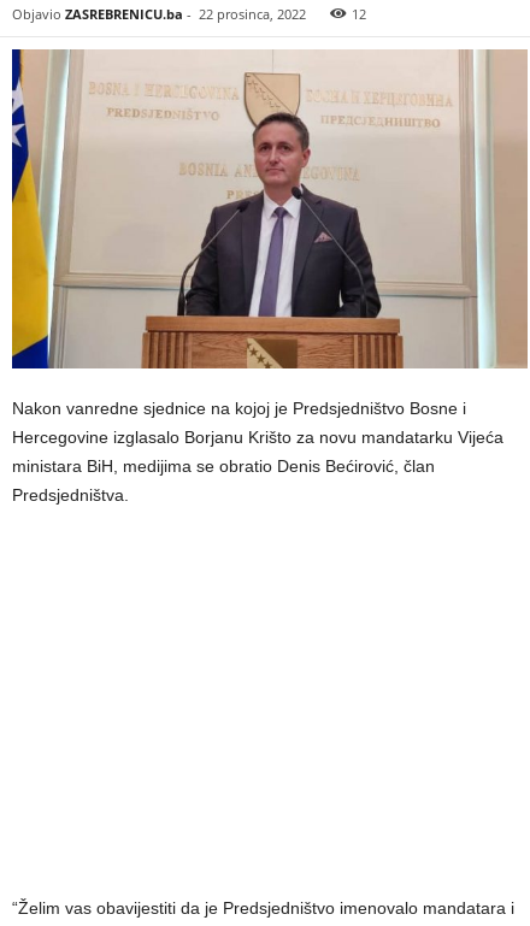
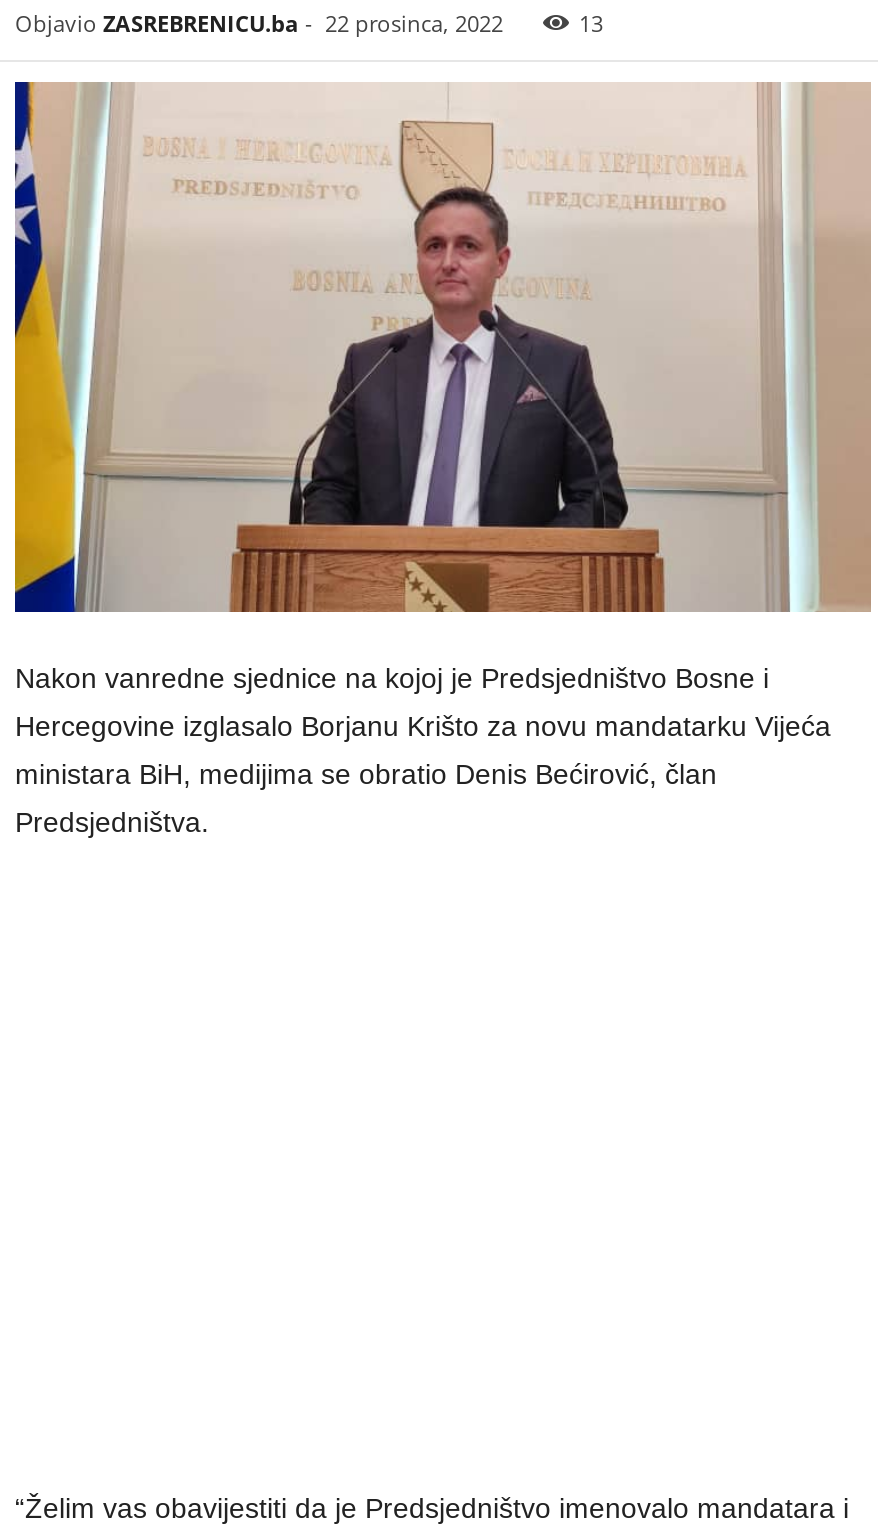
[352,5,366,23] 12 -> [579,8,603,38] 13

